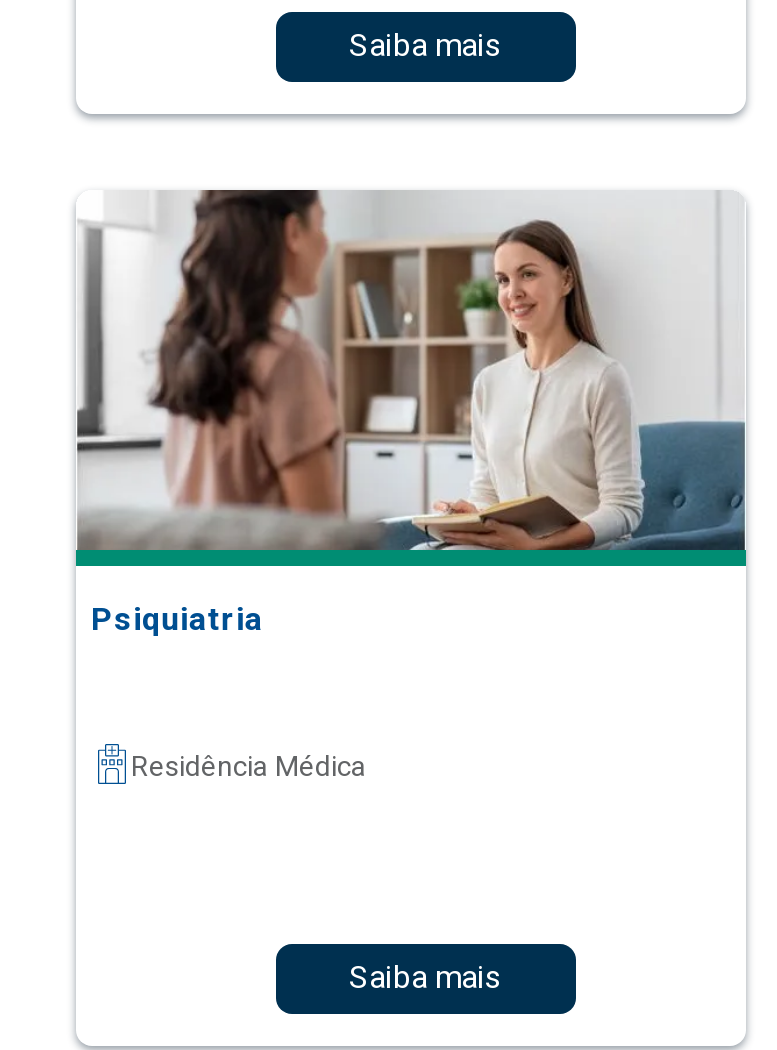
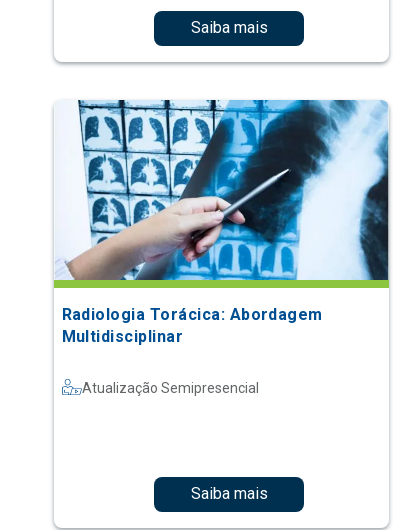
[74,188,748,637] [image] | Psiquiatria -> [53,99,390,346] [image] | Radiologia Torácica: Abordagem | Multidisciplinar
[131,749,367,781] Residência Médica -> [81,380,258,396] Atualização Semipresencial

